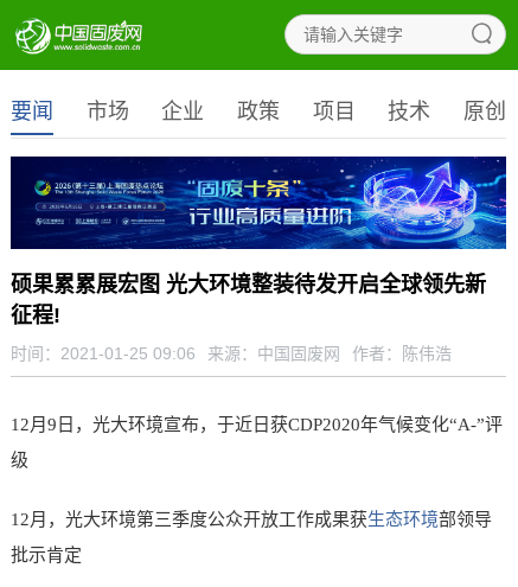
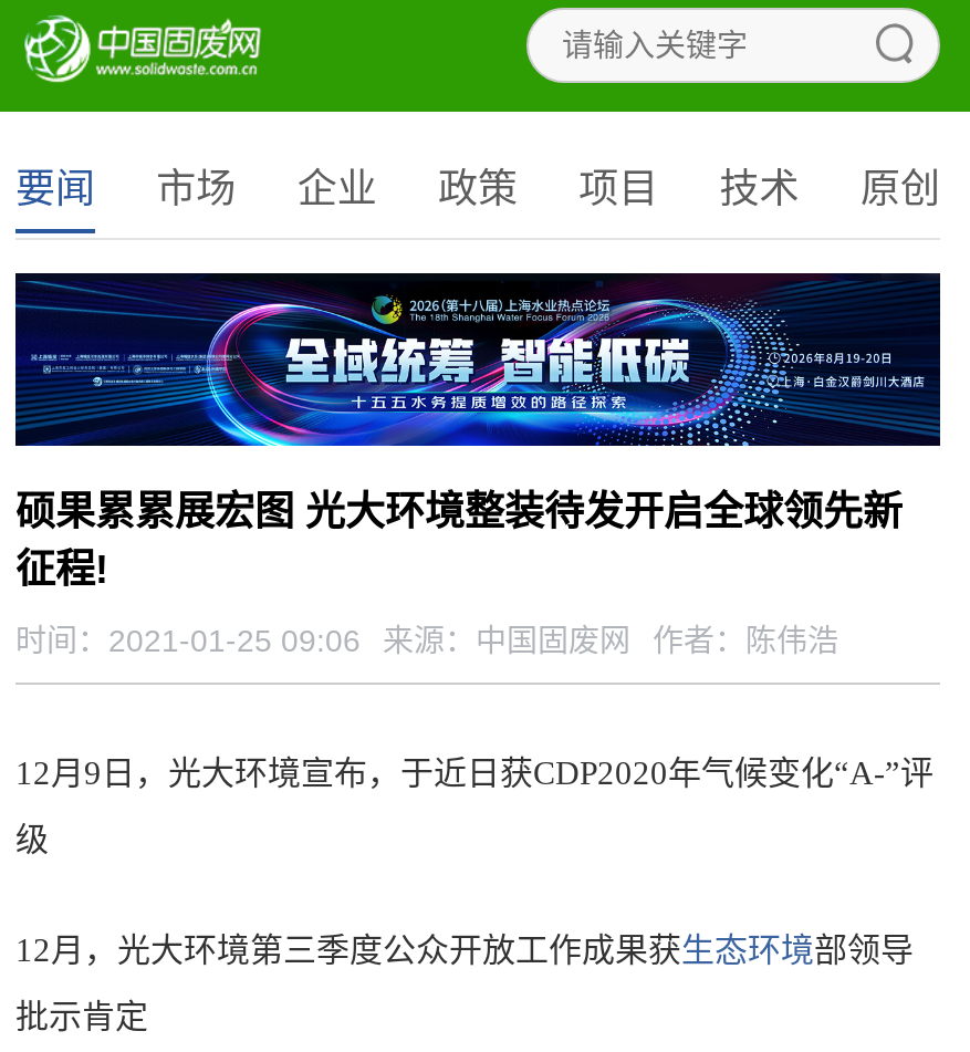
[13,157,507,250] [image] -> [15,273,942,448] [image]

